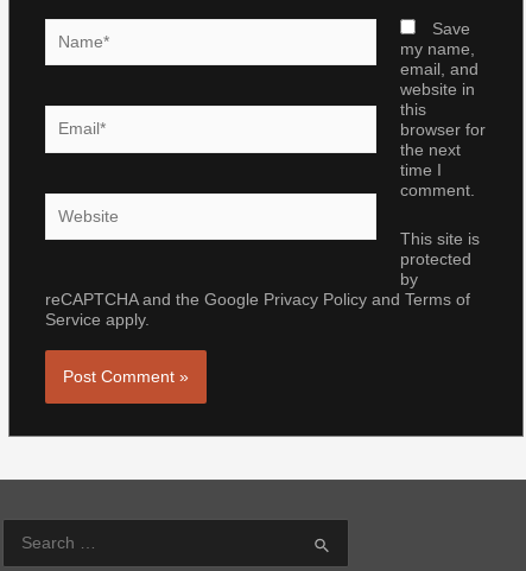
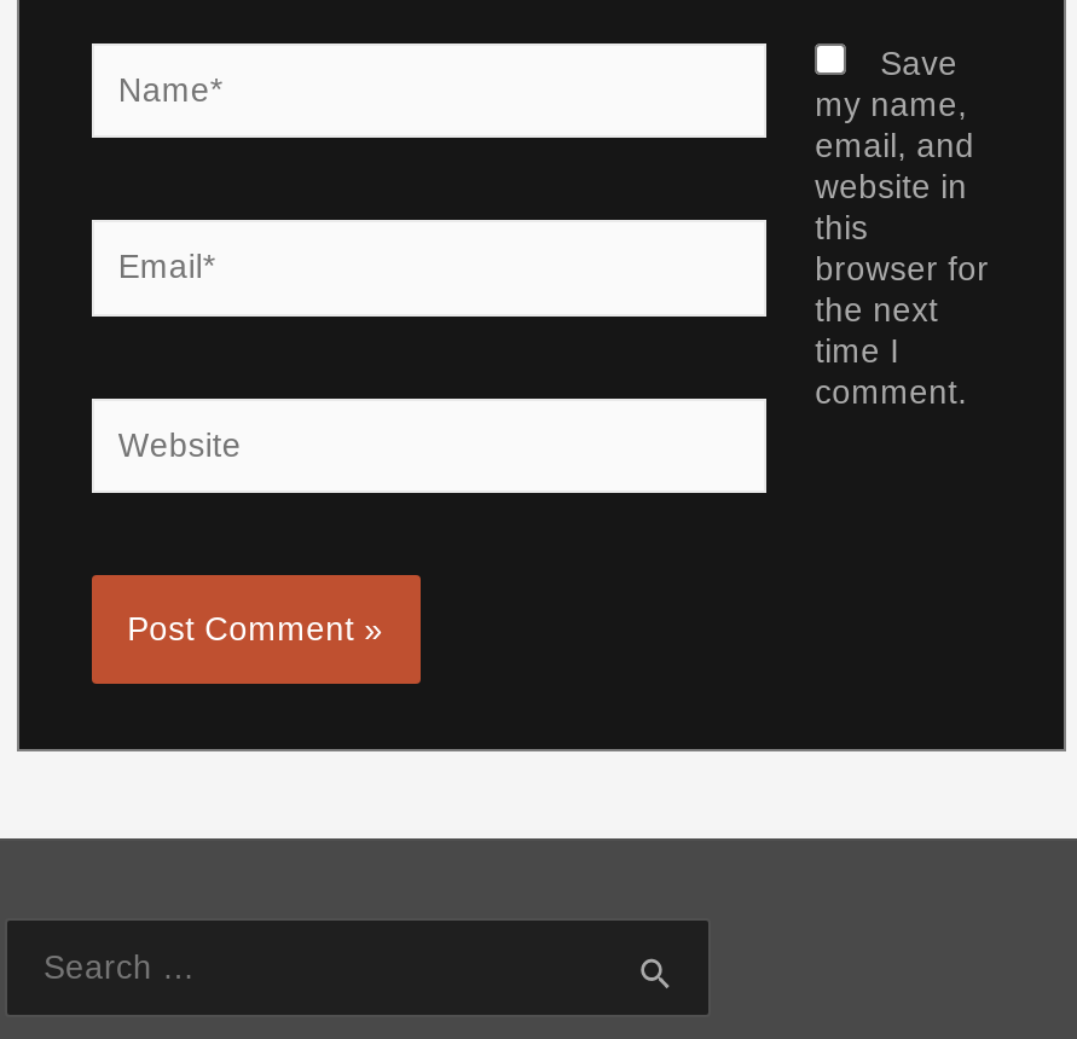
[45,230,480,328] This site is | protected | by | reCAPTCHA and the Google Privacy Policy and Terms of | Service apply. -> none

